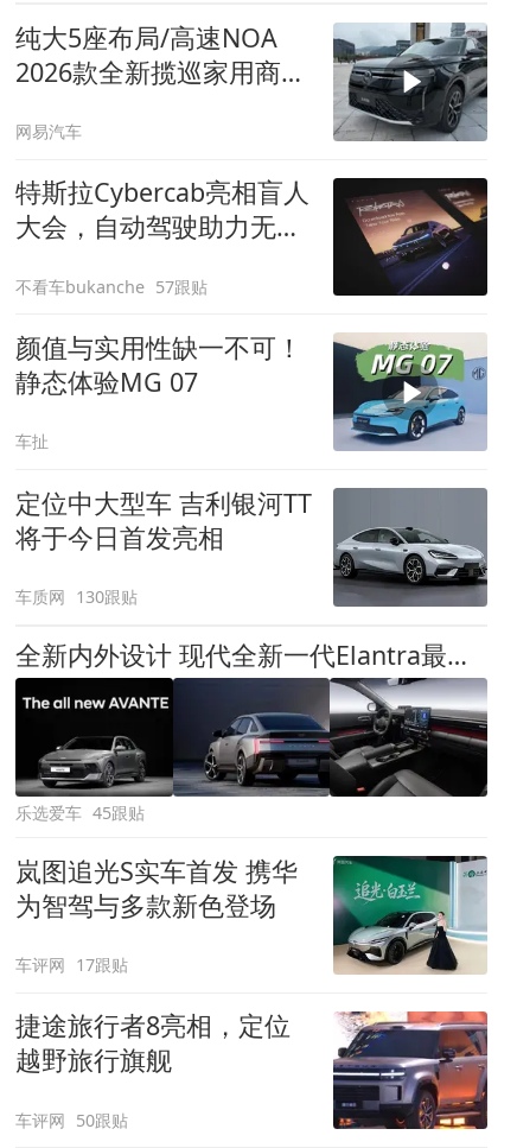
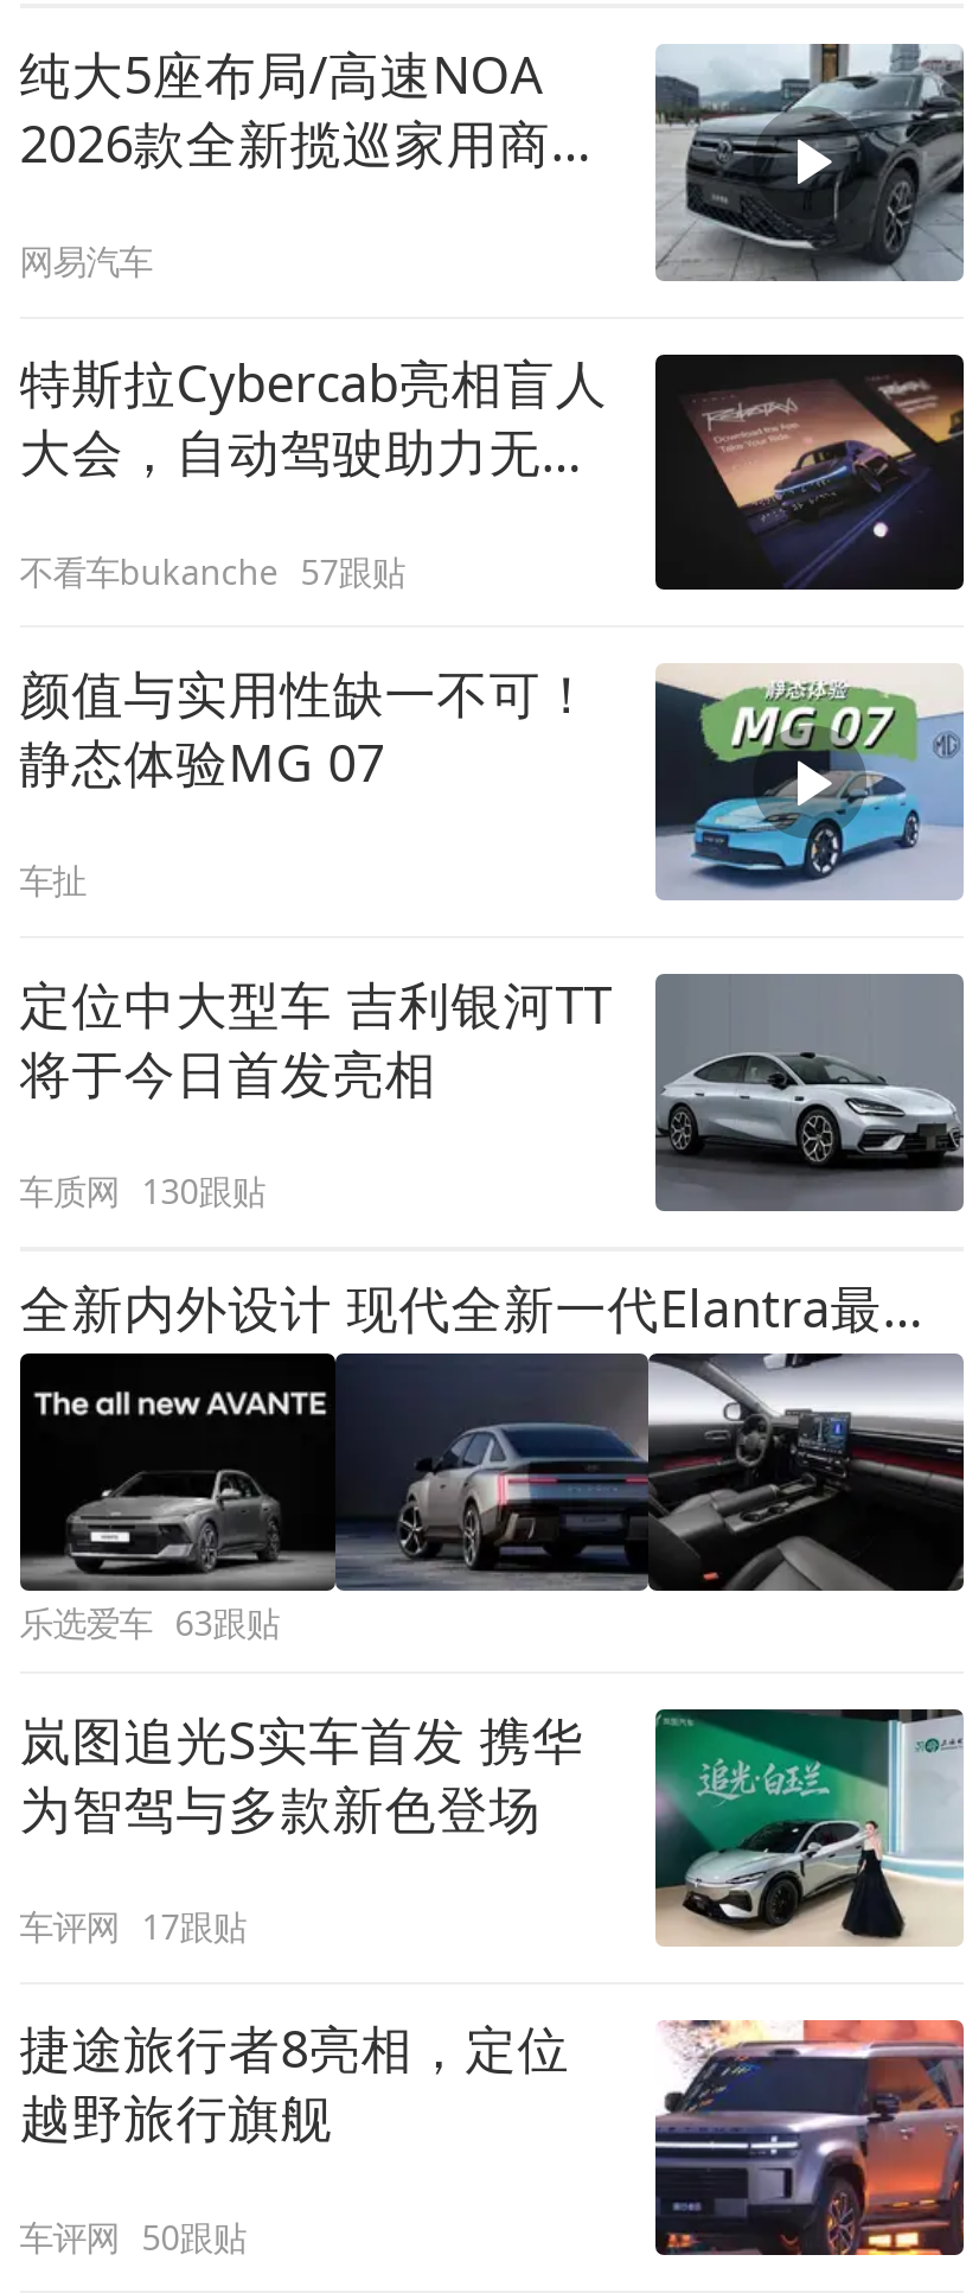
[15,802,145,824] 乐选爱车 45跟贴 -> [19,1601,279,1646] 乐选爱车 63跟贴

